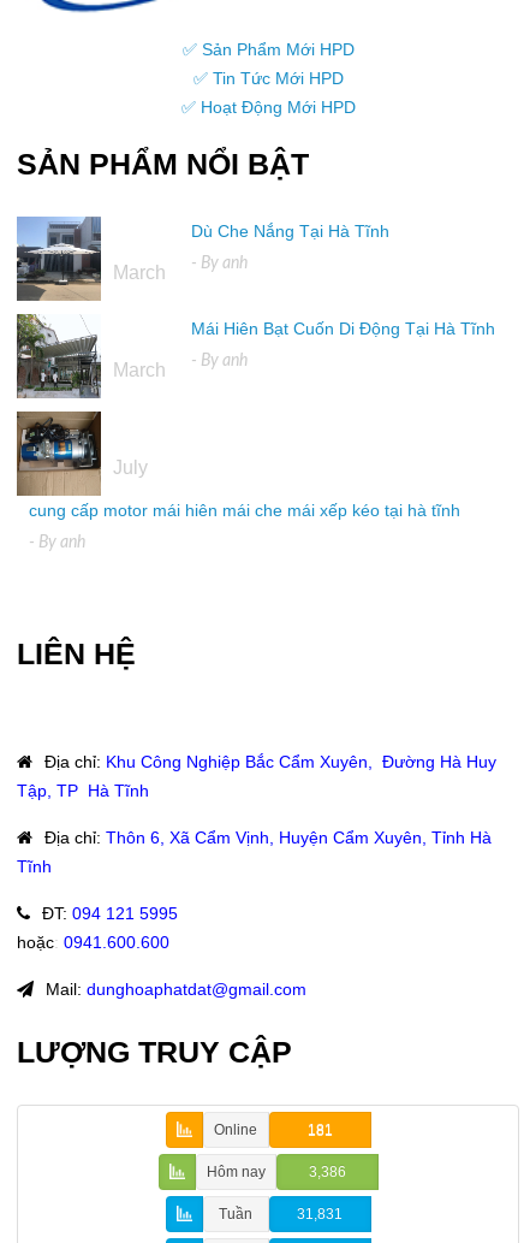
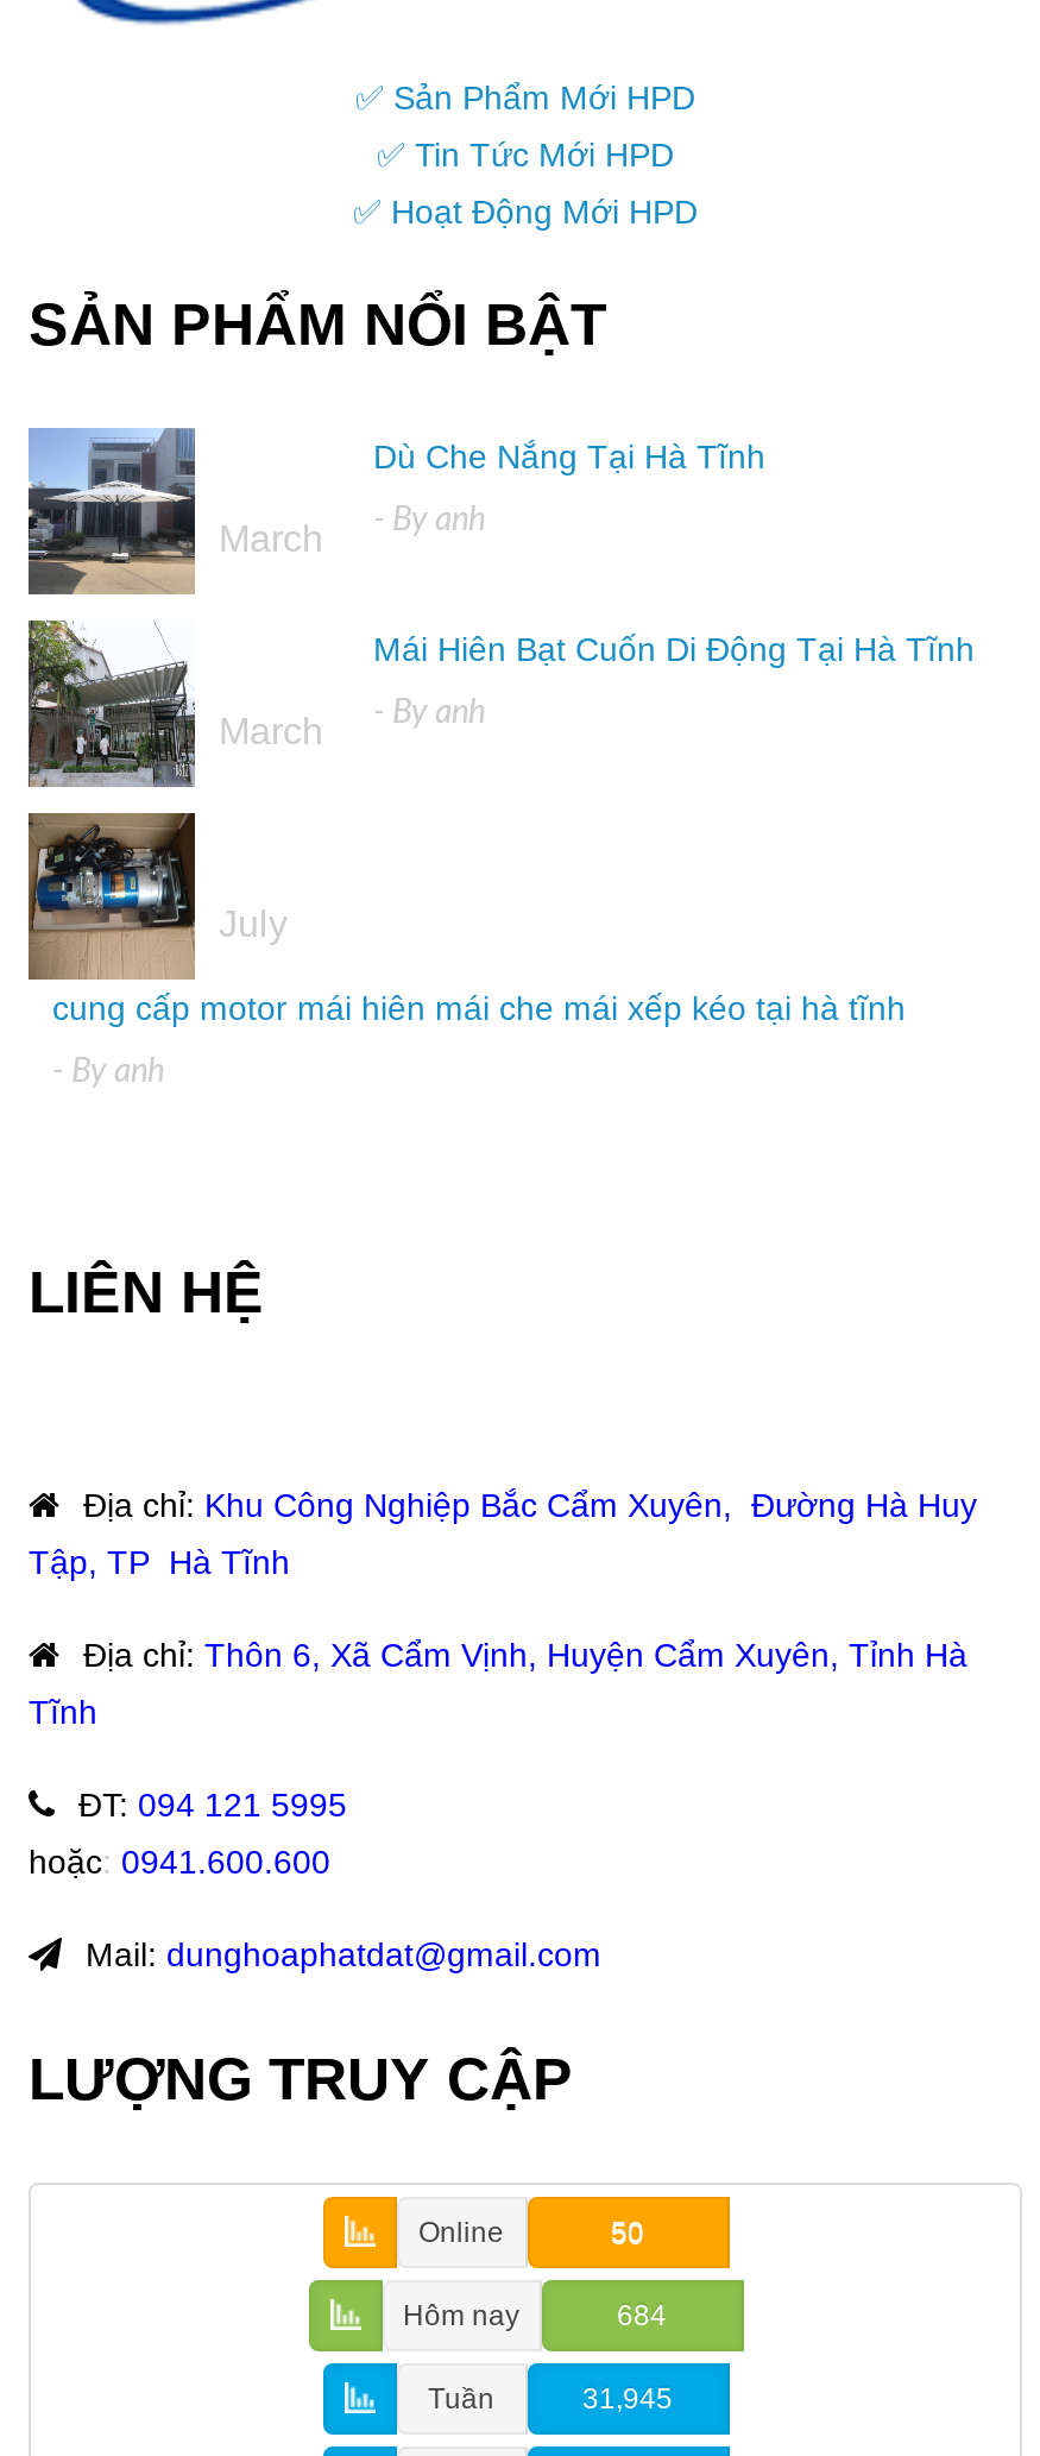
[307,1122,332,1139] 181 -> [611,2217,644,2250] 50
[308,1164,346,1181] 3,386 -> [617,2300,667,2333] 684
[297,1206,343,1223] 31,831 -> [582,2383,673,2417] 31,945

